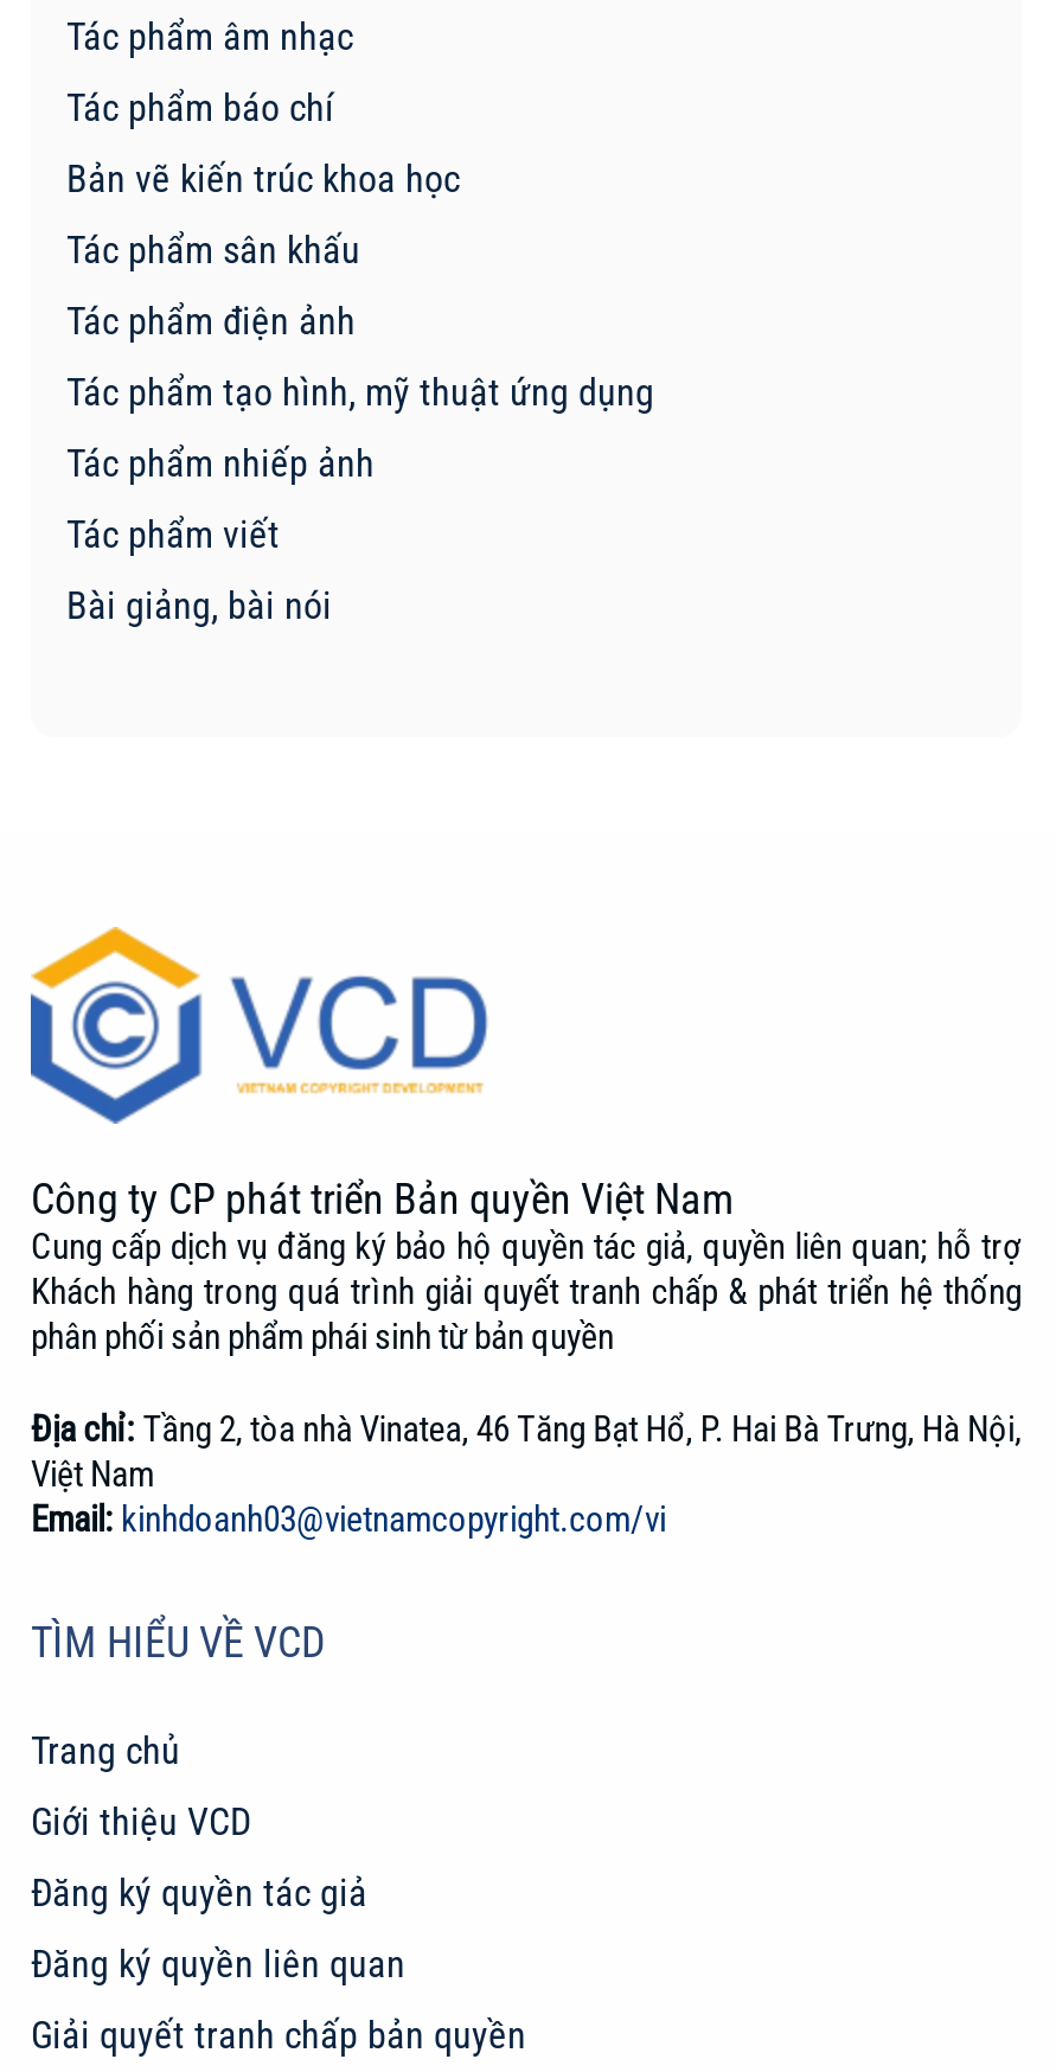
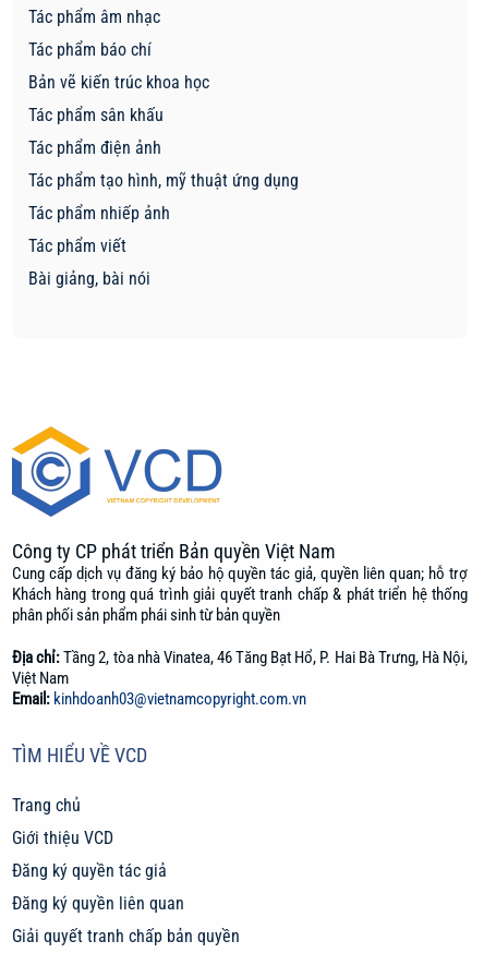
[31,1497,666,1540] Email: kinhdoanh03@vietnamcopyright.com/vi -> [12,689,306,708] Email: kinhdoanh03@vietnamcopyright.com.vn

